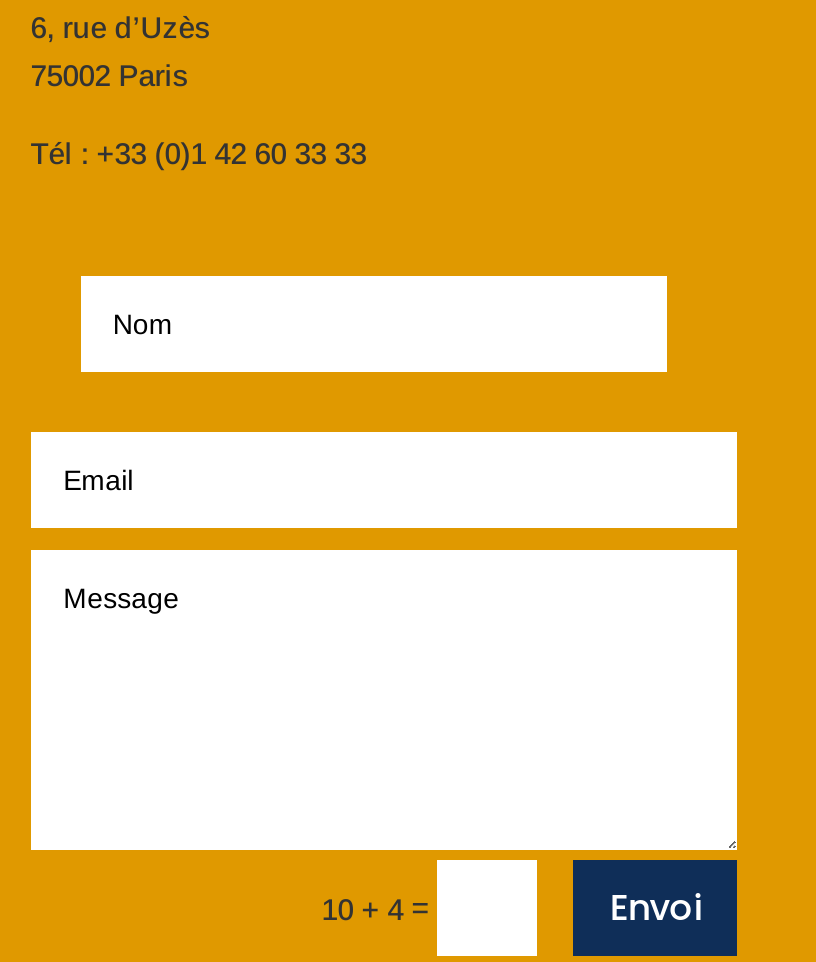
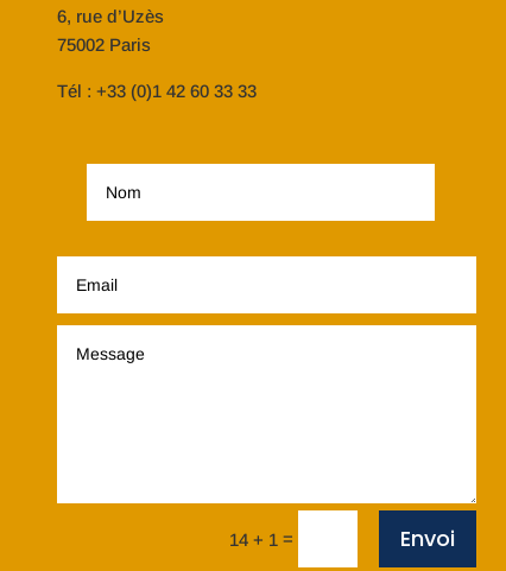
[321,890,437,926] 10 + 4 = -> [229,528,298,550] 14 + 1 =

